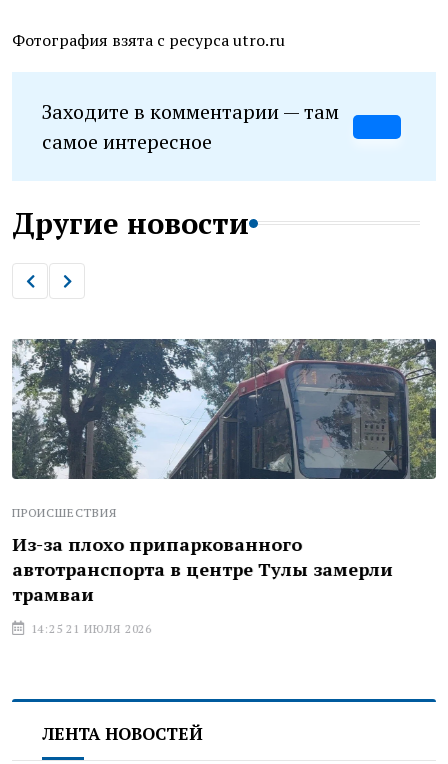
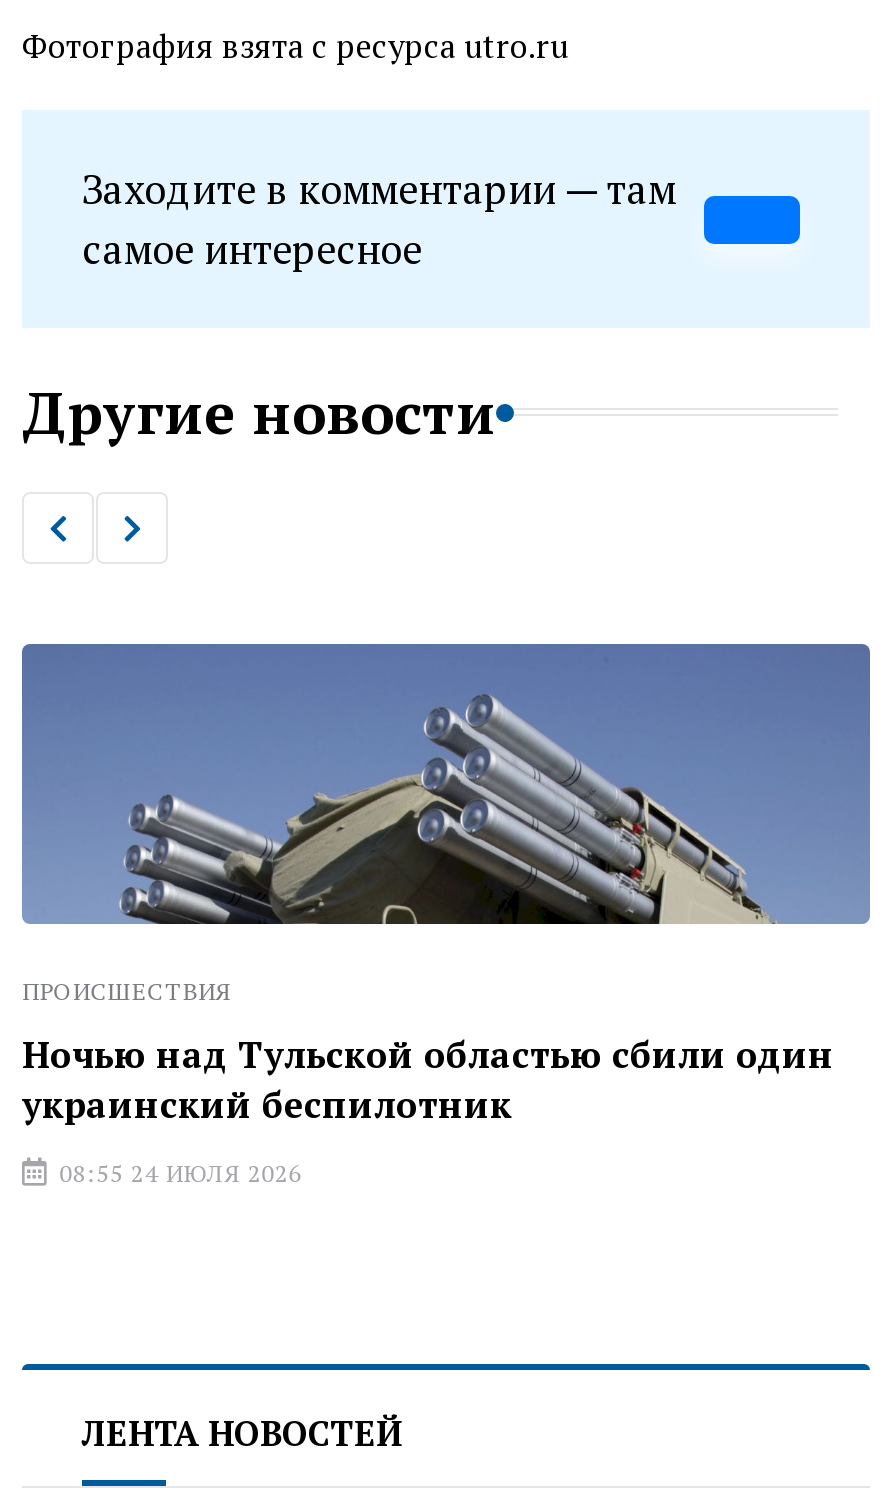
[11,339,437,480] [image] -> [20,644,872,926] [image]
[12,532,393,606] Из-за плохо припаркованного | автотранспорта в центре Тулы замерли | трамваи -> [22,1030,834,1128] Ночью над Тульской областью сбили один | украинский беспилотник
[27,621,152,636] 14:25 21 ИЮЛЯ 2026 -> [52,1158,302,1188] 08:55 24 ИЮЛЯ 2026

